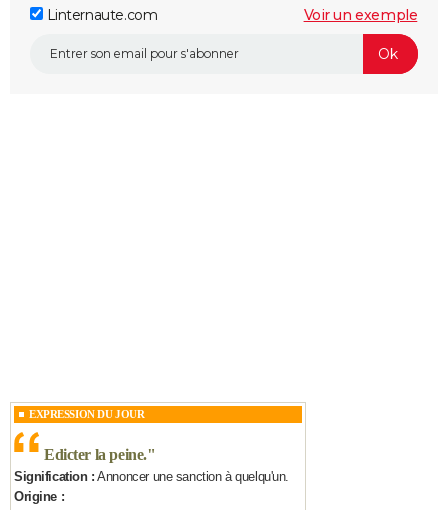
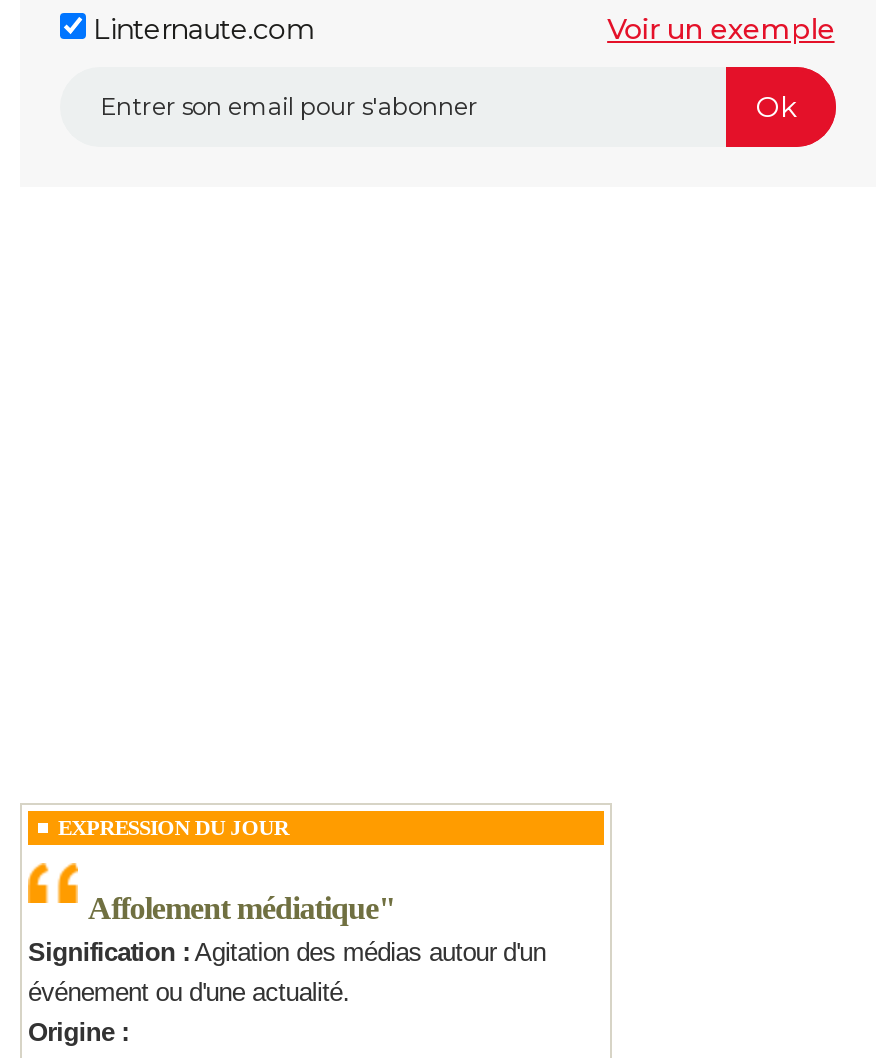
[14,446,289,484] Edicter la peine. " | Signification : Annoncer une sanction à quelqu'un. -> [28,891,546,1007] Affolement médiatique" | Signification : Agitation des médias autour d'un | événement ou d'une actualité.

